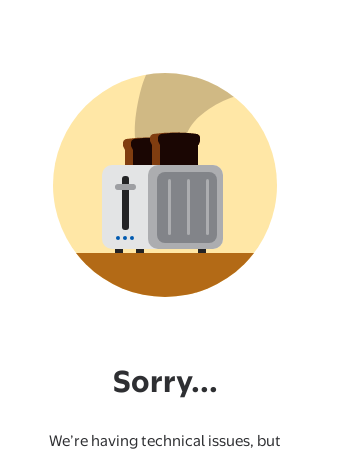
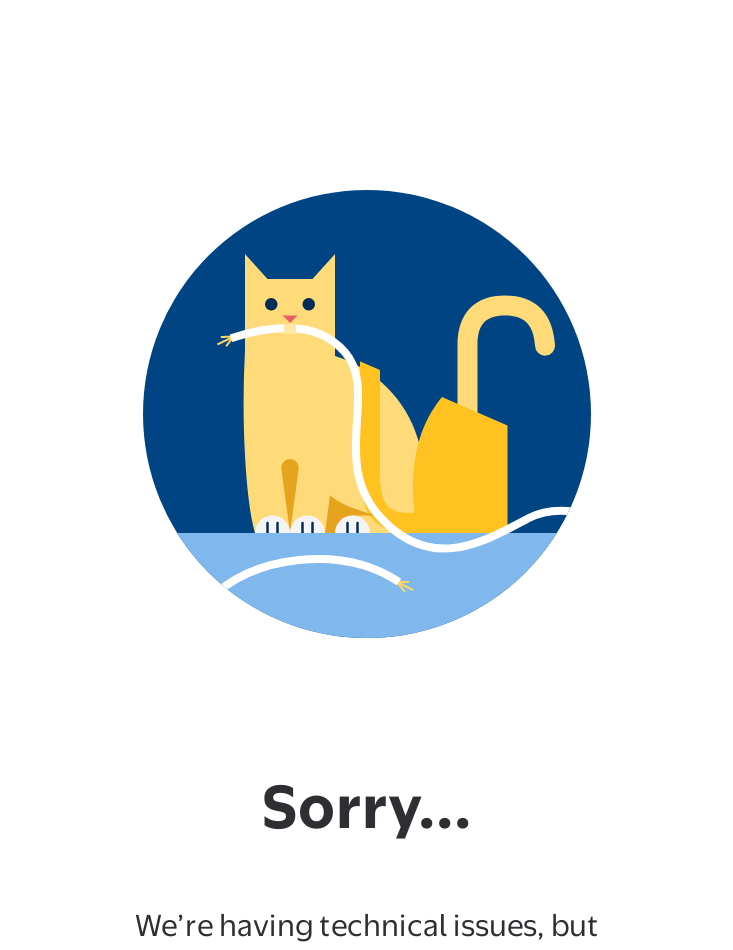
[53,72,277,298] [image] -> [141,188,593,640] [image]

